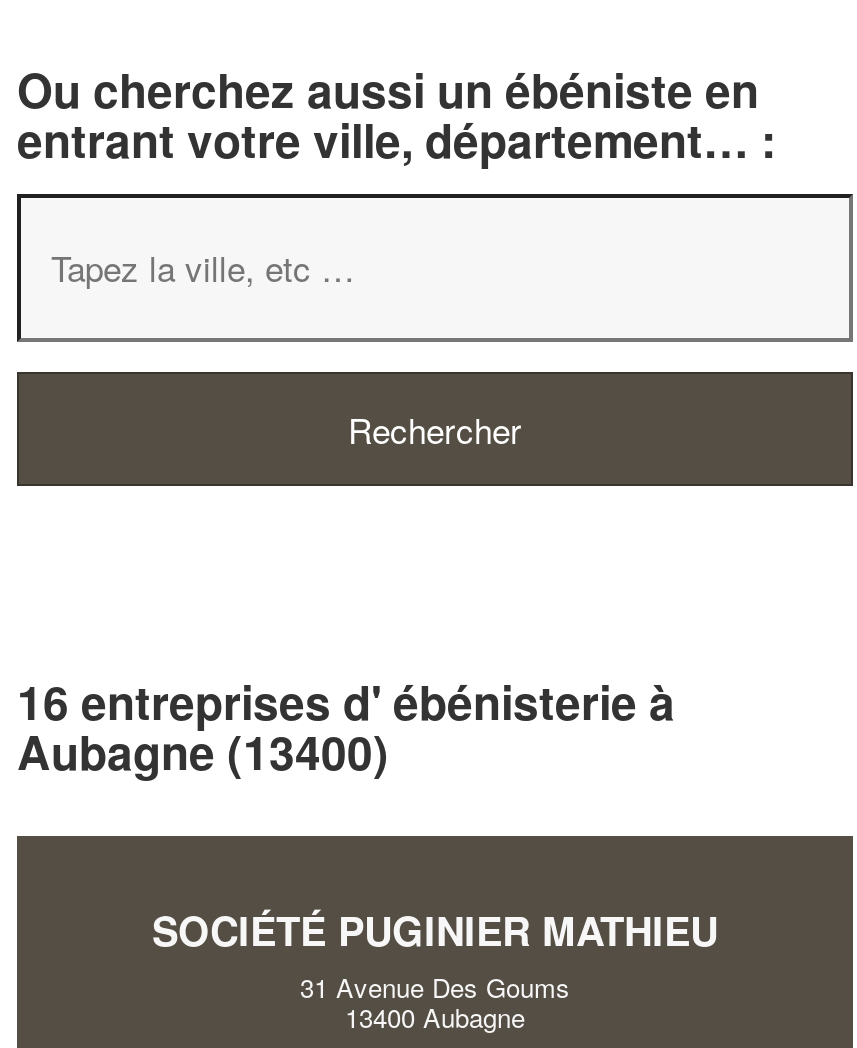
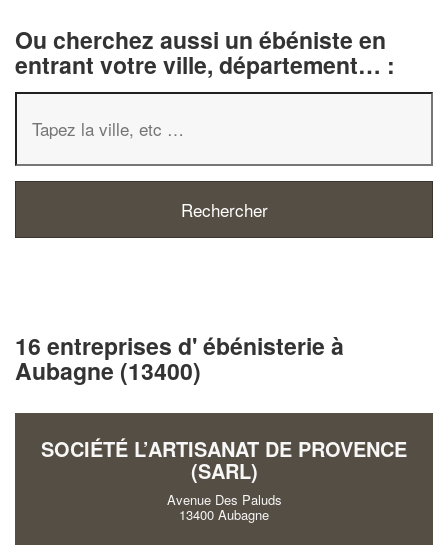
[152,900,718,1006] SOCIÉTÉ PUGINIER MATHIEU | 31 Avenue Des Goums -> [41,434,407,509] SOCIÉTÉ L’ARTISANAT DE PROVENCE | (SARL) | Avenue Des Paluds

